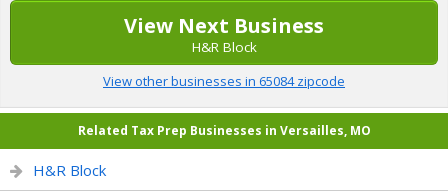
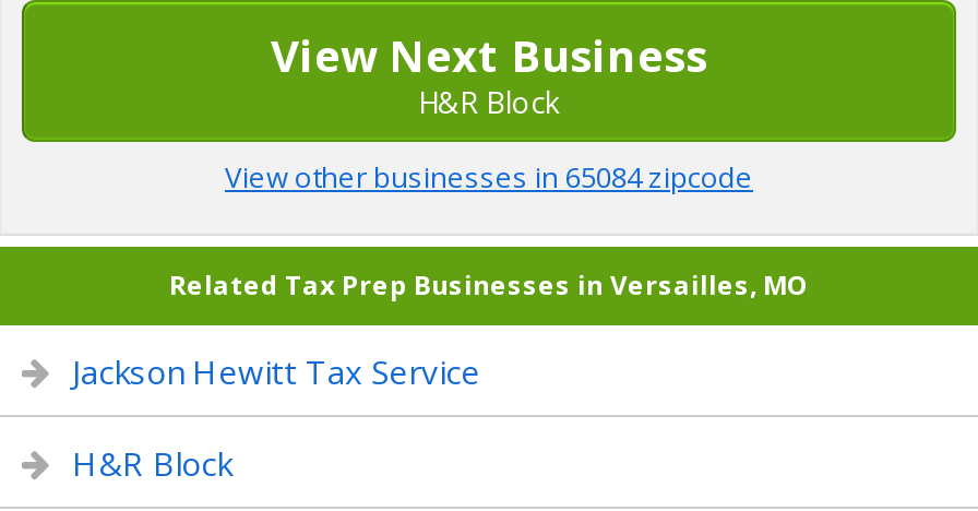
none -> [72,349,480,393] Jackson Hewitt Tax Service

